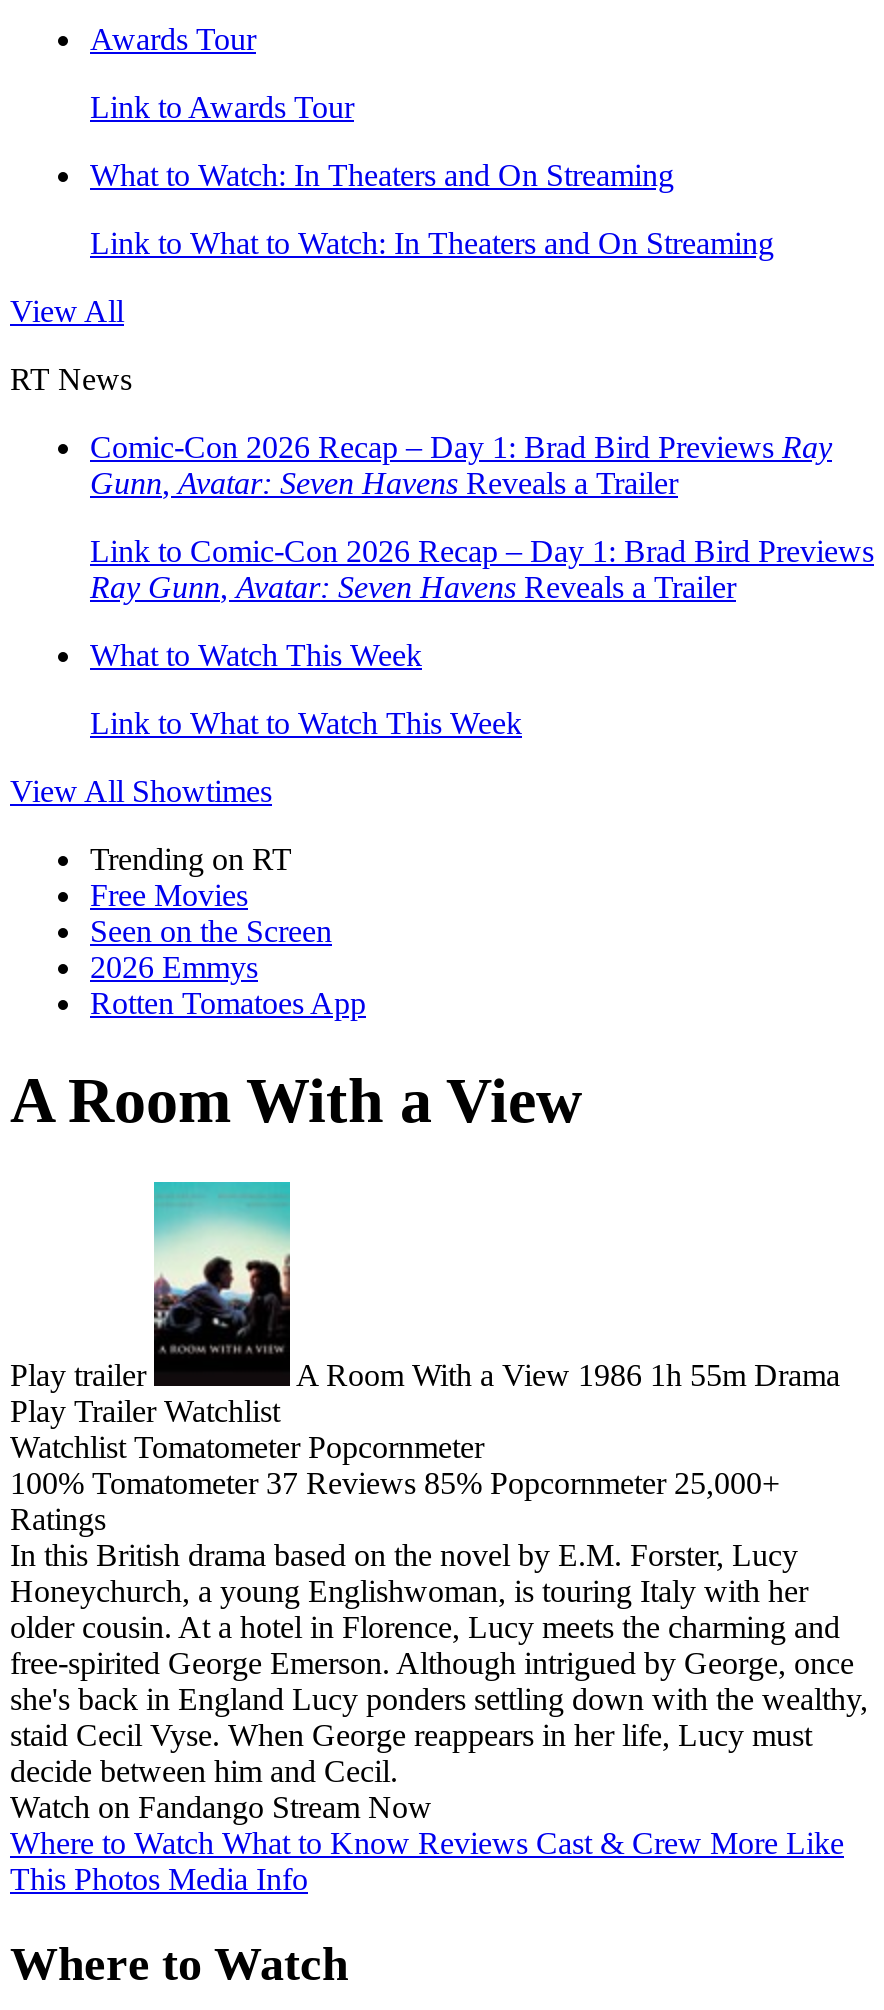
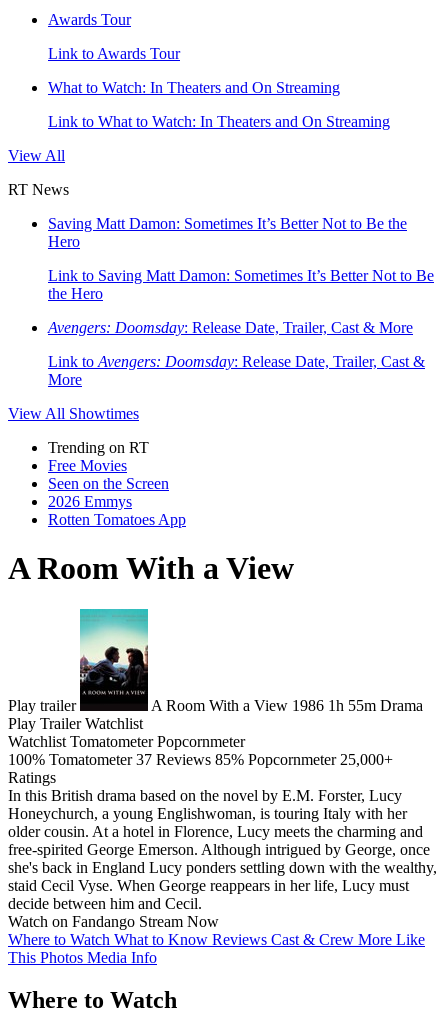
[90,430,832,500] Comic-Con 2026 Recap – Day 1: Brad Bird Previews Ray | Gunn, Avatar: Seven Havens Reveals a Trailer -> [48,215,407,250] Saving Matt Damon: Sometimes It’s Better Not to Be the | Hero
[90,534,874,604] Link to Comic-Con 2026 Recap – Day 1: Brad Bird Previews | Ray Gunn, Avatar: Seven Havens Reveals a Trailer -> [48,267,434,302] Link to Saving Matt Damon: Sometimes It’s Better Not to Be | the Hero
[90,638,422,672] What to Watch This Week -> [48,319,413,336] Avengers: Doomsday: Release Date, Trailer, Cast & More
[90,706,522,740] Link to What to Watch This Week -> [48,353,425,388] Link to Avengers: Doomsday: Release Date, Trailer, Cast & | More

